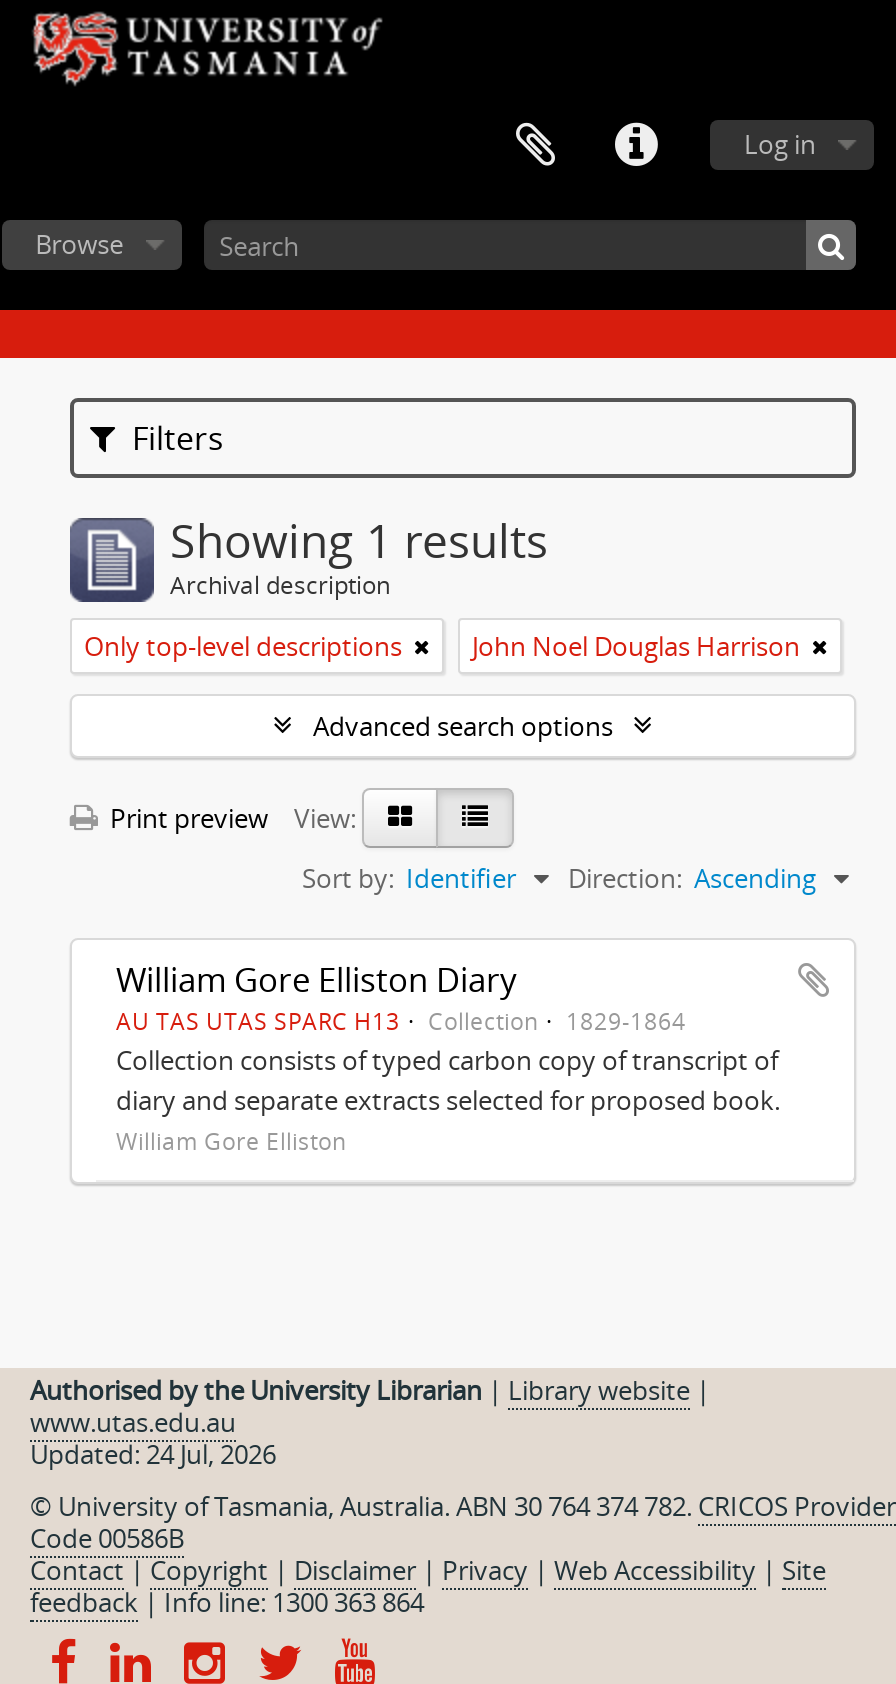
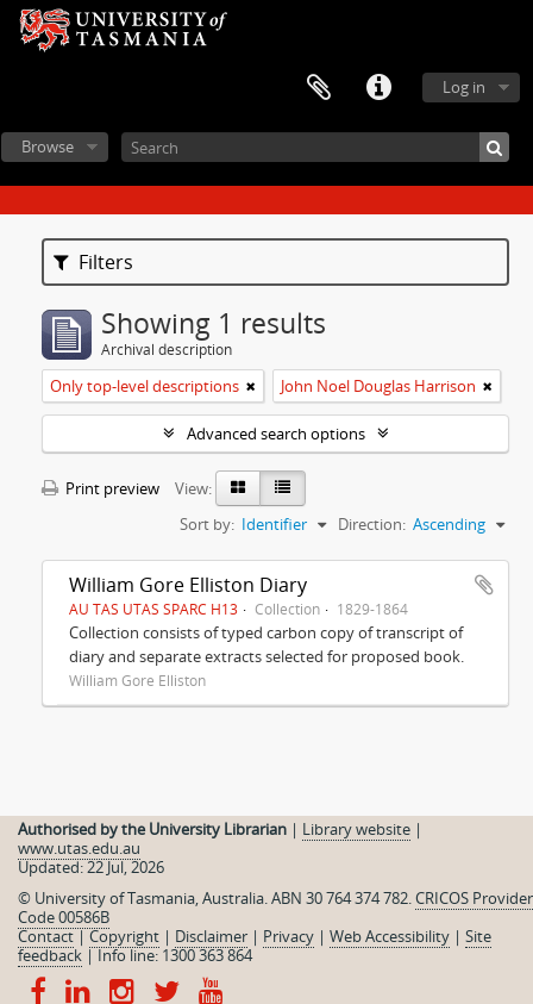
[30,1436,276,1472] Updated: 24 Jul, 2026 -> [18,856,164,878] Updated: 22 Jul, 2026

